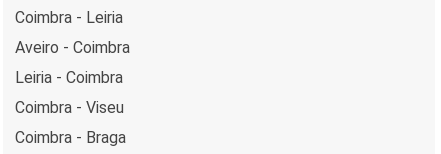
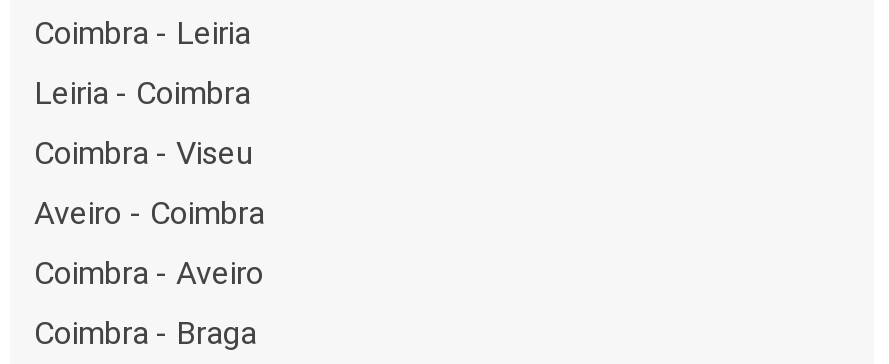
moved [15,37,130,56] -> [34,193,264,231]: Aveiro - Coimbra
moved [15,67,124,116] -> [34,73,252,171]: Leiria - Coimbra | Coimbra - Viseu
none -> [34,253,264,291] Coimbra - Aveiro

